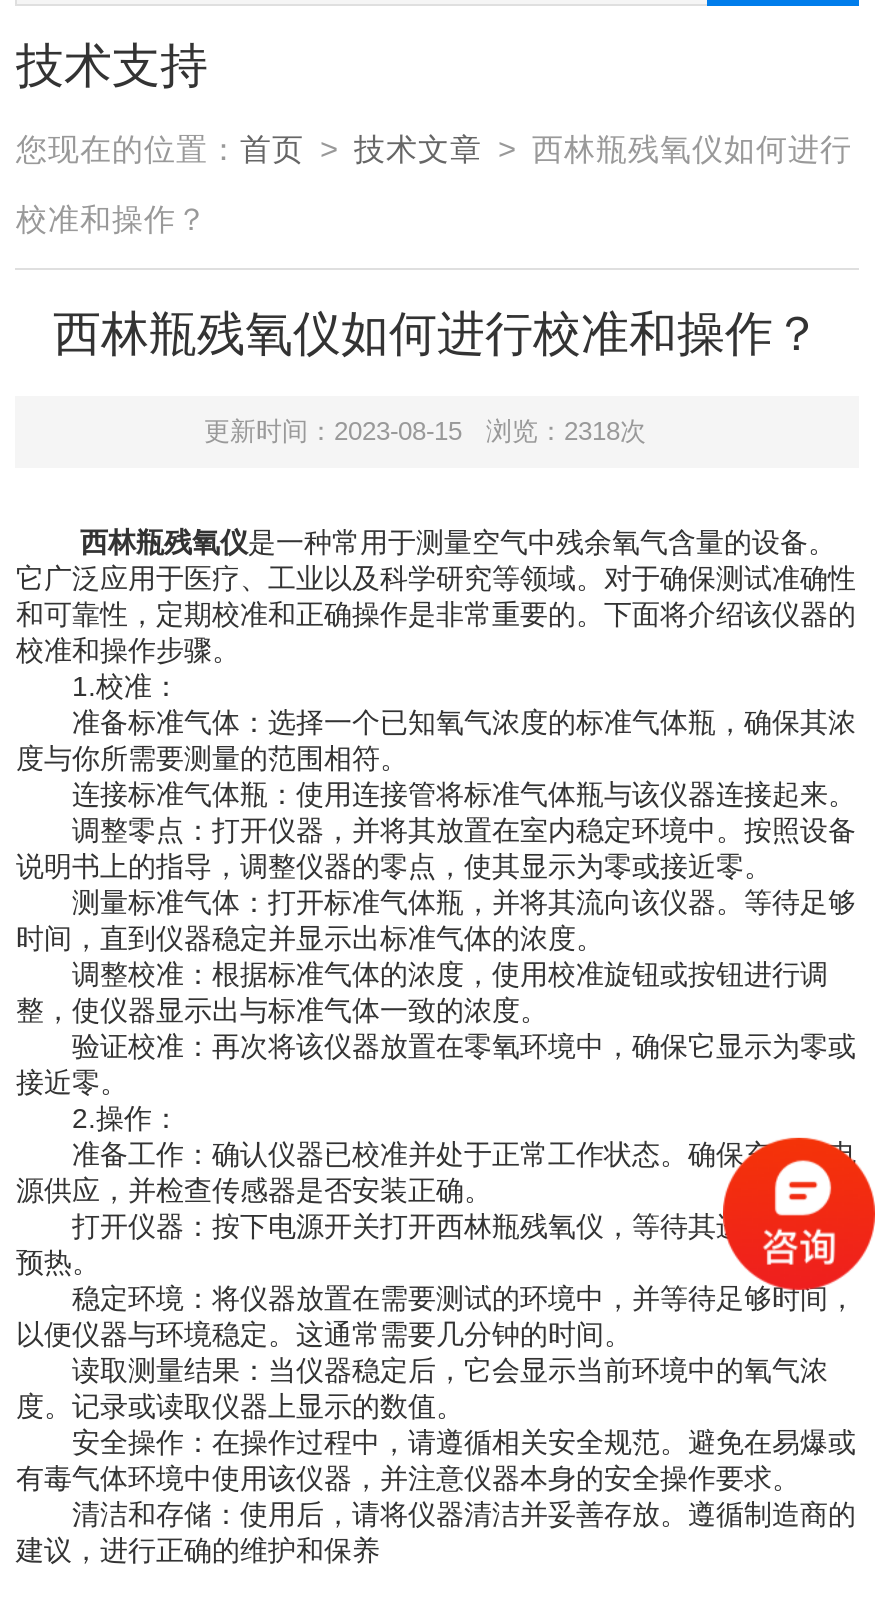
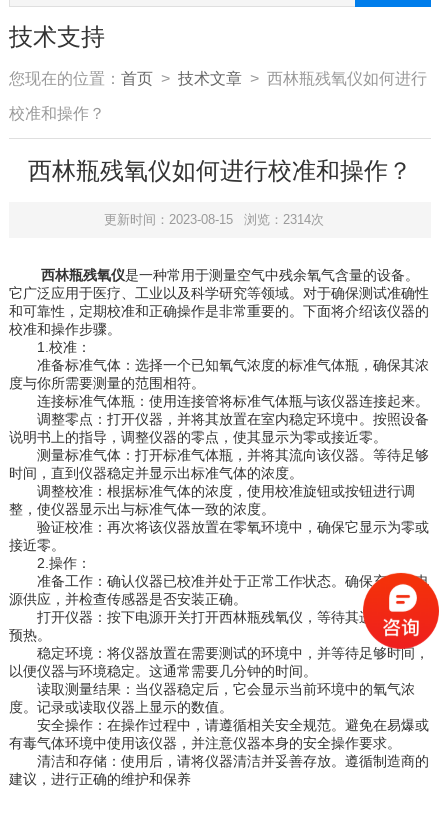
[204,417,646,447] 更新时间：2023-08-15 浏览：2318次 -> [103,212,324,227] 更新时间：2023-08-15 浏览：2314次

